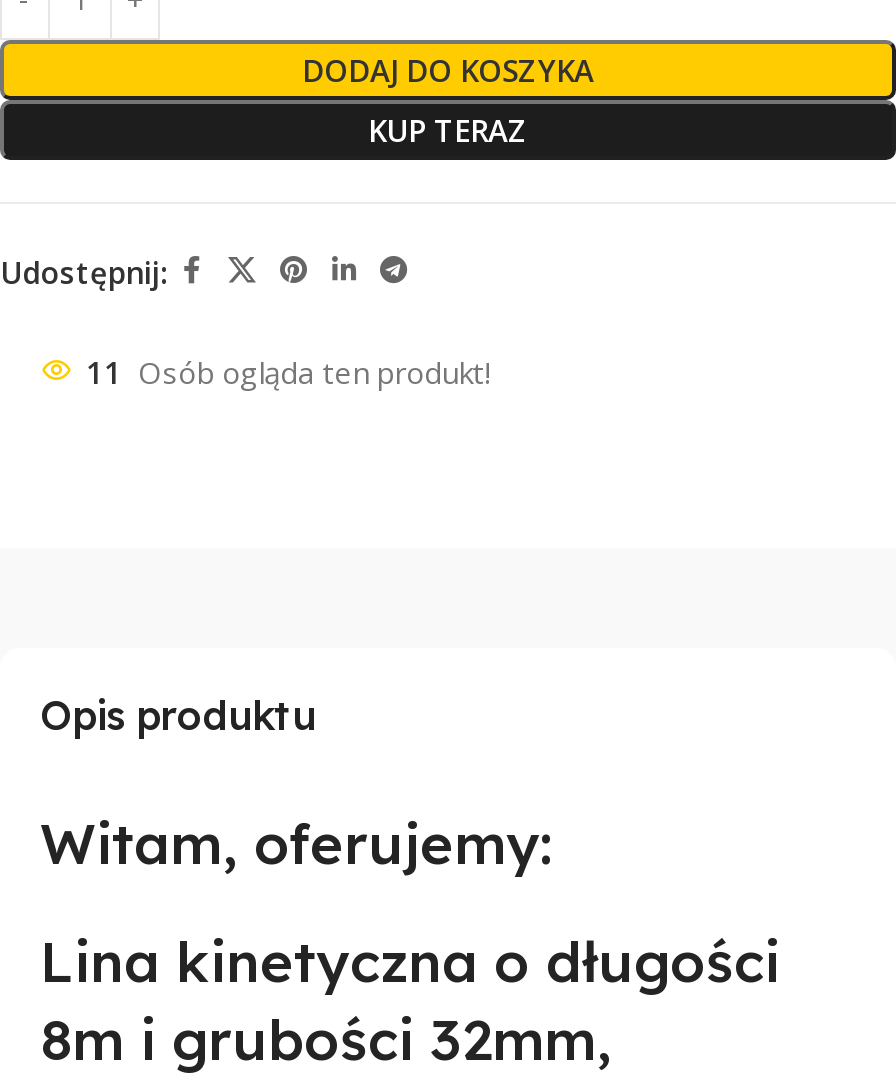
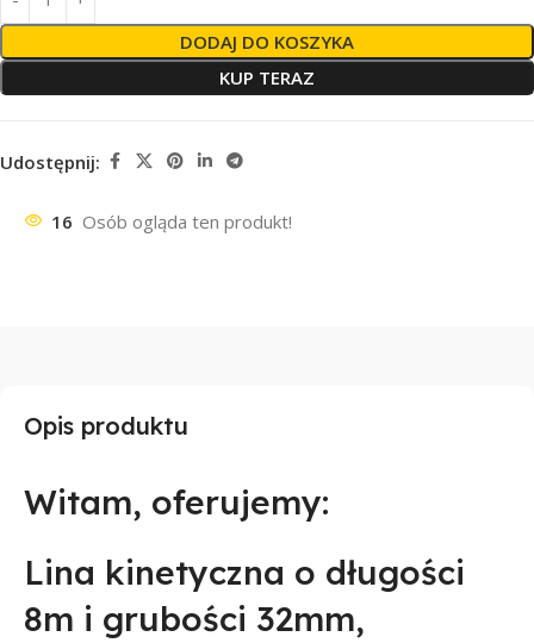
[86,353,490,393] 11 Osób ogląda ten produkt! -> [51,210,292,234] 16 Osób ogląda ten produkt!

